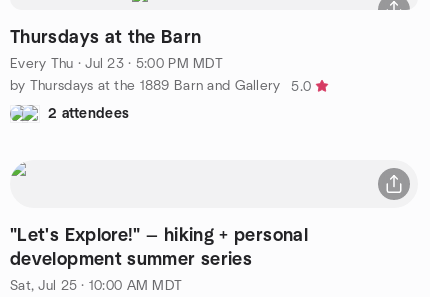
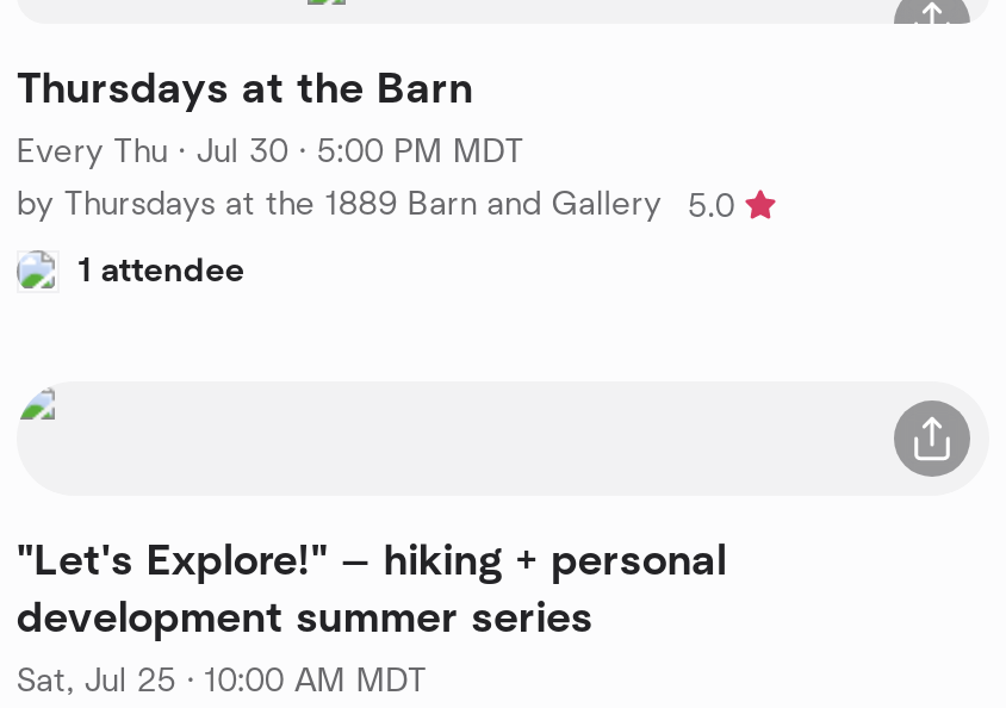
[10,56,223,70] Every Thu · Jul 23 · 5:00 PM MDT -> [17,135,524,168] Every Thu · Jul 30 · 5:00 PM MDT
[48,106,129,120] 2 attendees -> [79,254,245,287] 1 attendee

